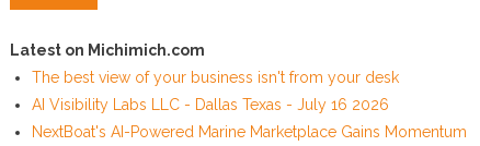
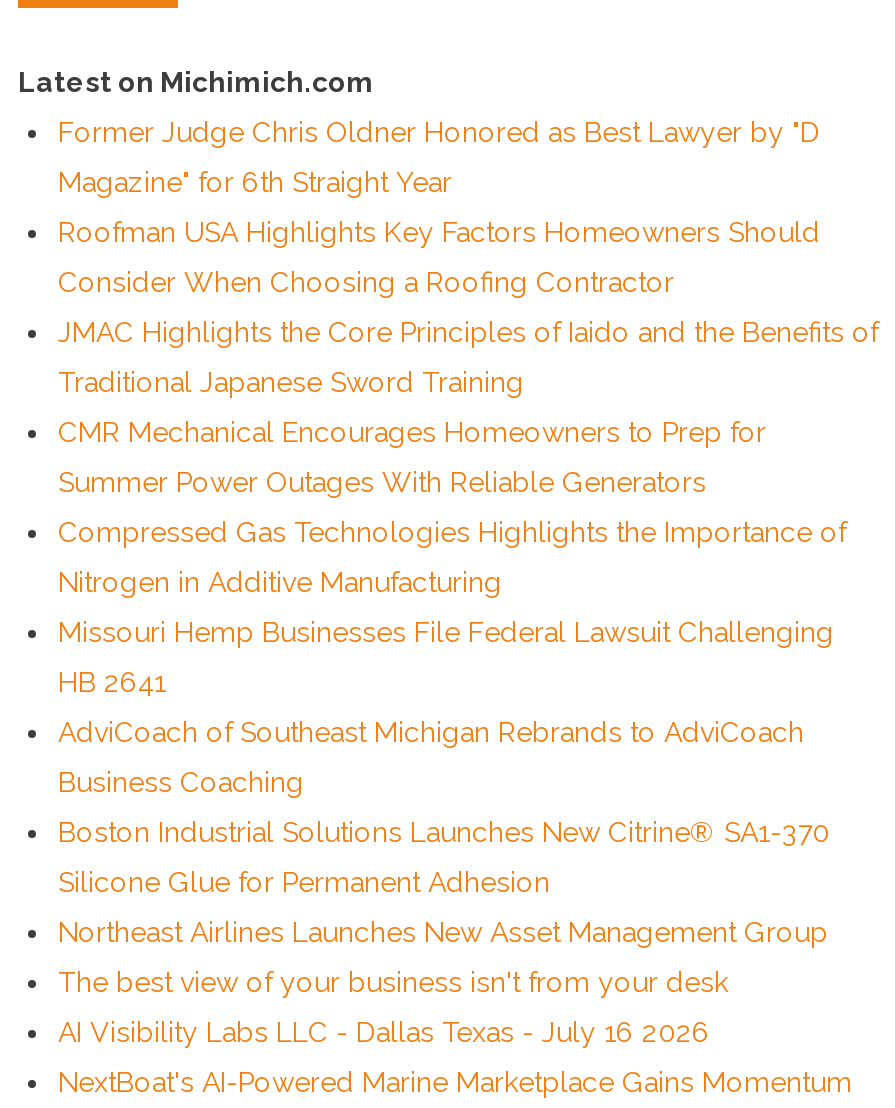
none -> [58,116,878,948] Former Judge Chris Oldner Honored as Best Lawyer by "D | Magazine" for 6th Straight Year | Roofman USA Highlights Key Factors Homeowners Should | Consider When Choosing a Roofing Contractor | JMAC Highlights the Core Principles of Iaido and the Benefits of | Traditional Japanese Sword Training | CMR Mechanical Encourages Homeowners to Prep for | Summer Power Outages With Reliable Generators | Compressed Gas Technologies Highlights the Importance of | Nitrogen in Additive Manufacturing | Missouri Hemp Businesses File Federal Lawsuit Challenging | HB 2641 | AdviCoach of Southeast Michigan Rebrands to AdviCoach | Business Coaching | Boston Industrial Solutions Launches New Citrine® SA1-370 | Silicone Glue for Permanent Adhesion | Northeast Airlines Launches New Asset Management Group

